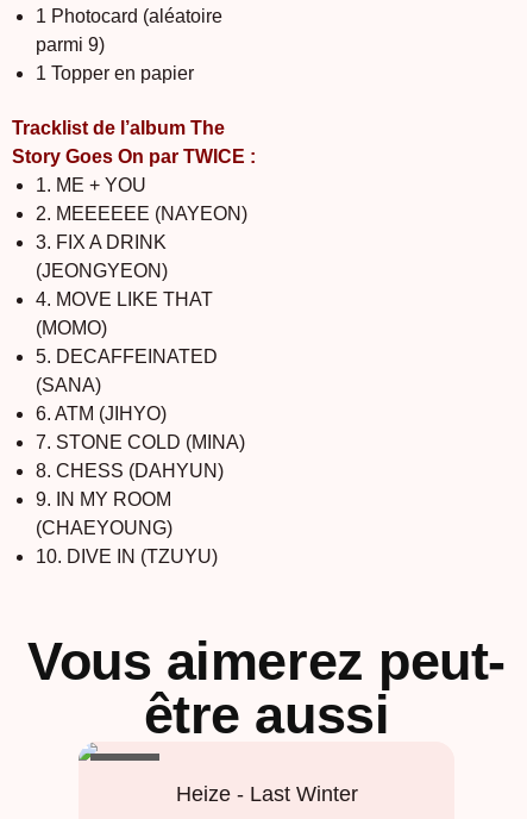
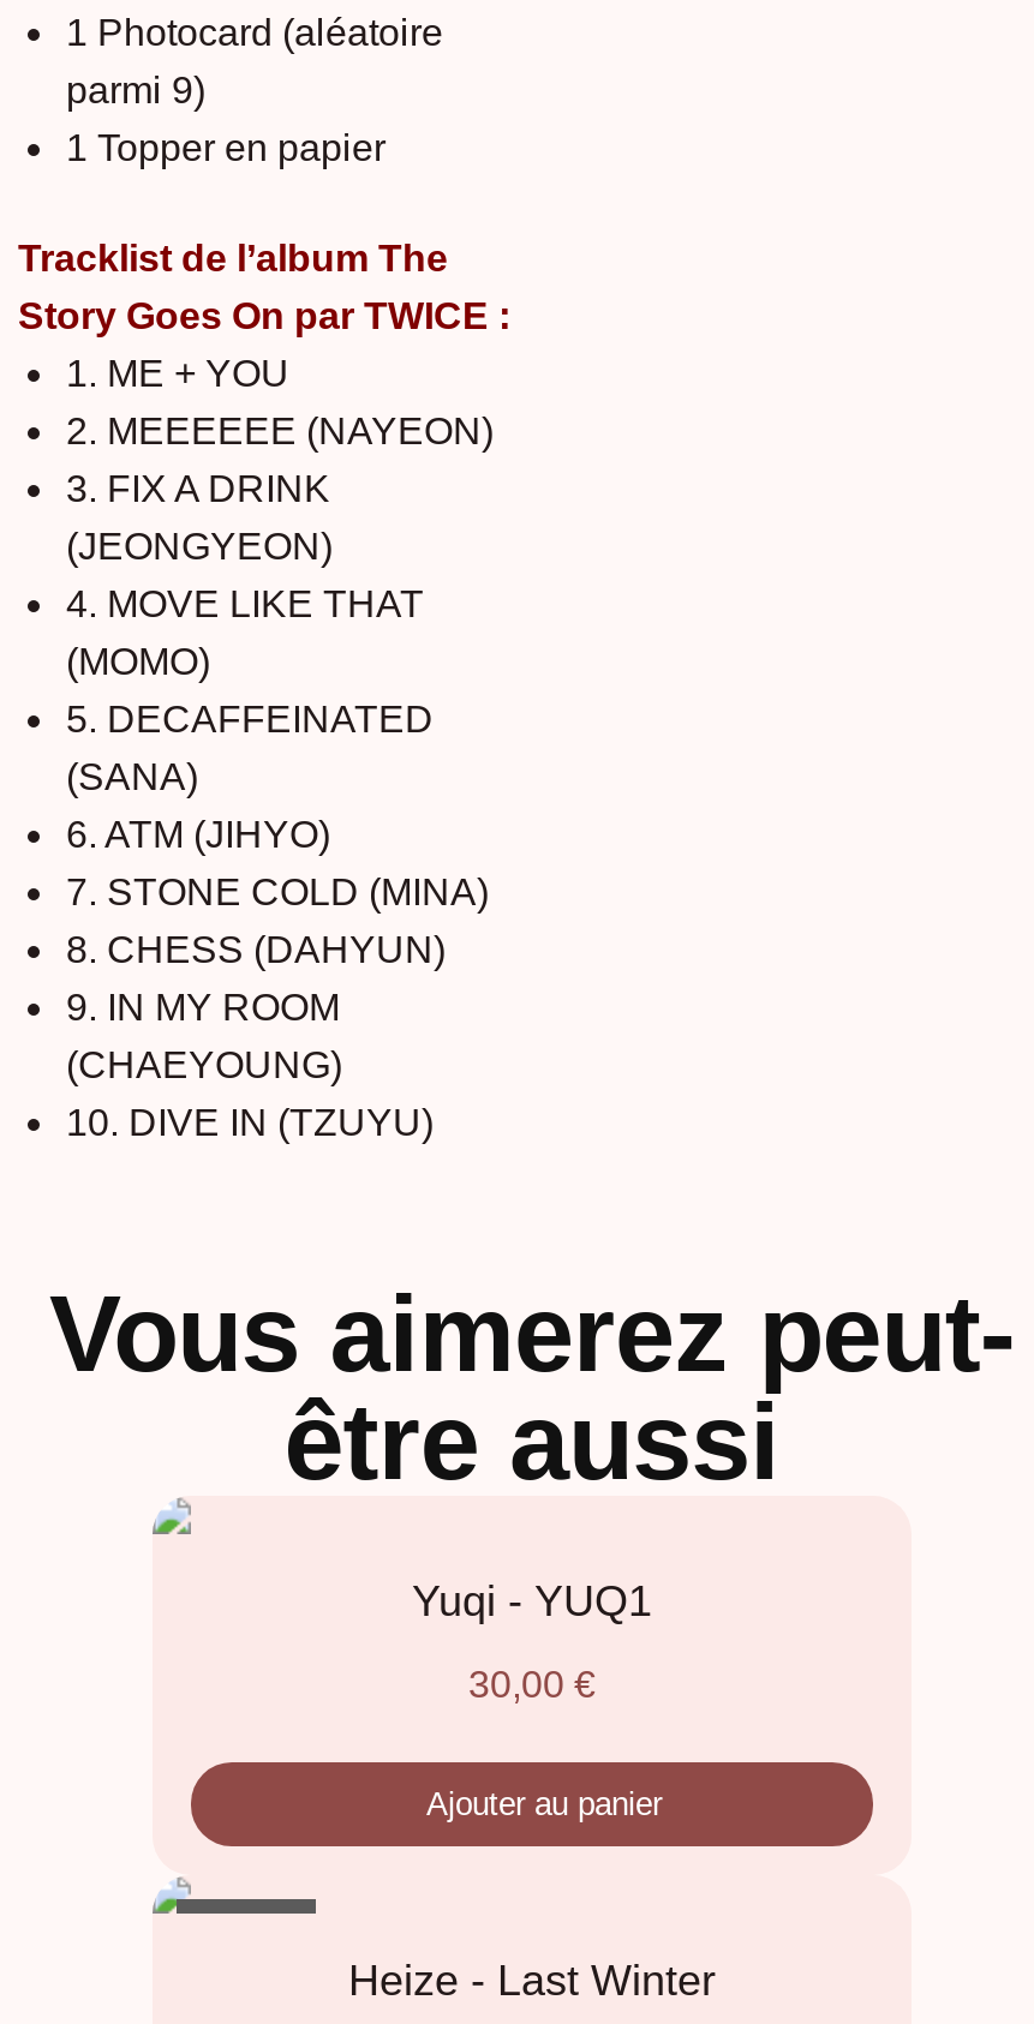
none -> [412,1577,662,1822] Yuqi - YUQ1 | 30,00 € | Ajouter au panier

